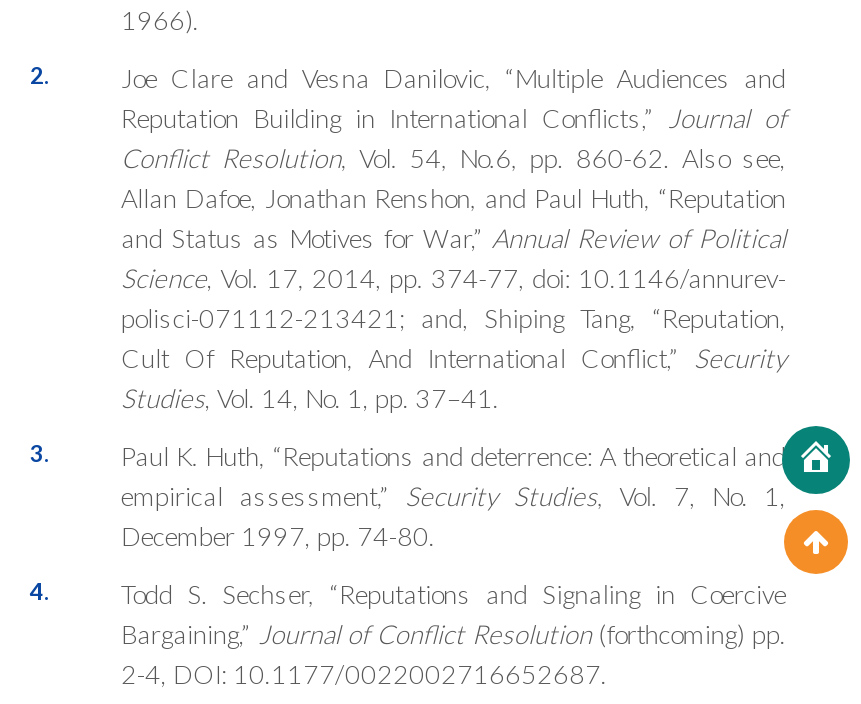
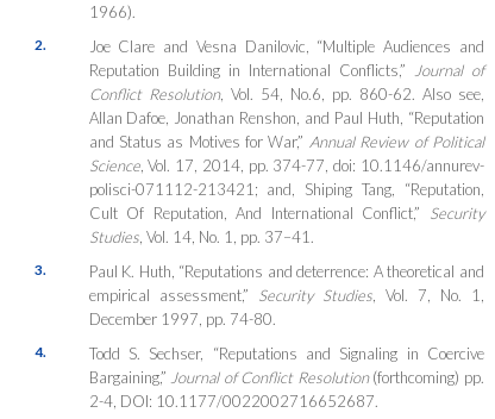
[782,424,852,576] [image] -> none

